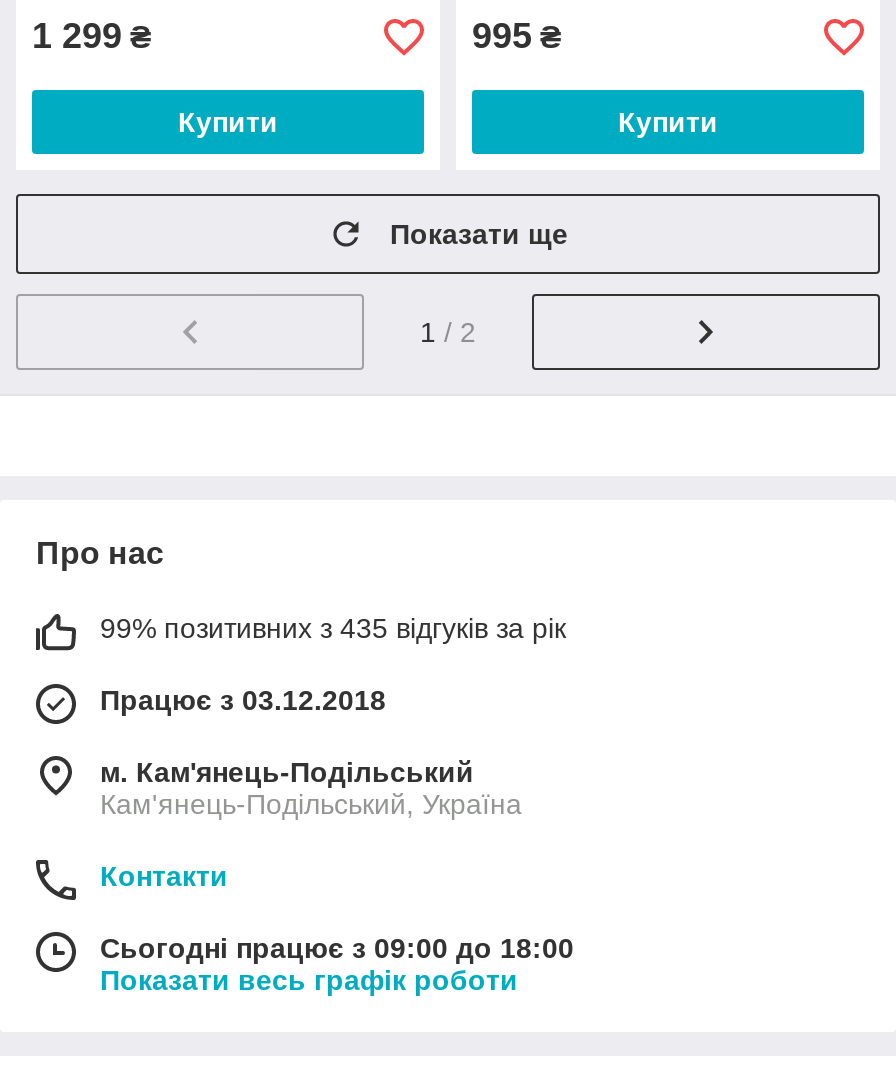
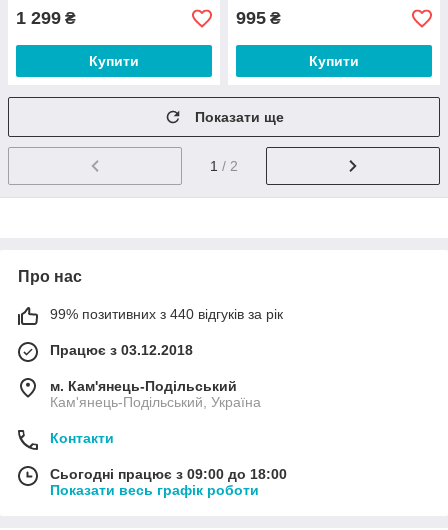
[100,612,566,644] 99% позитивних з 435 відгуків за рік -> [50,306,283,322] 99% позитивних з 440 відгуків за рік

